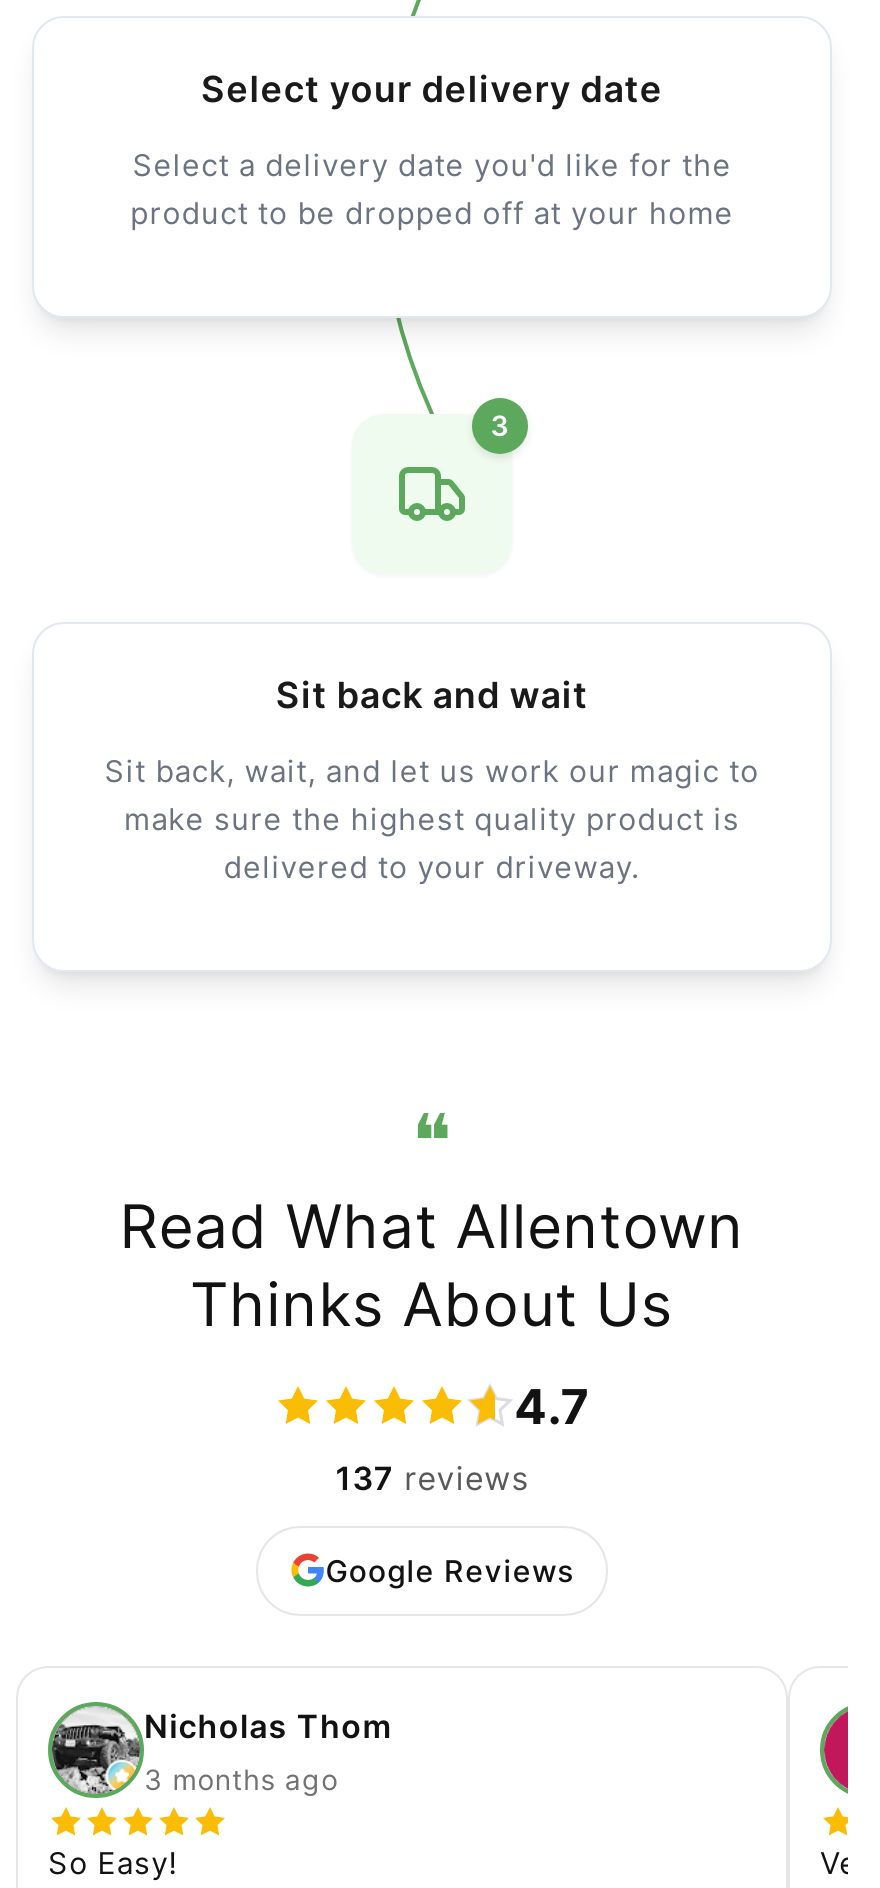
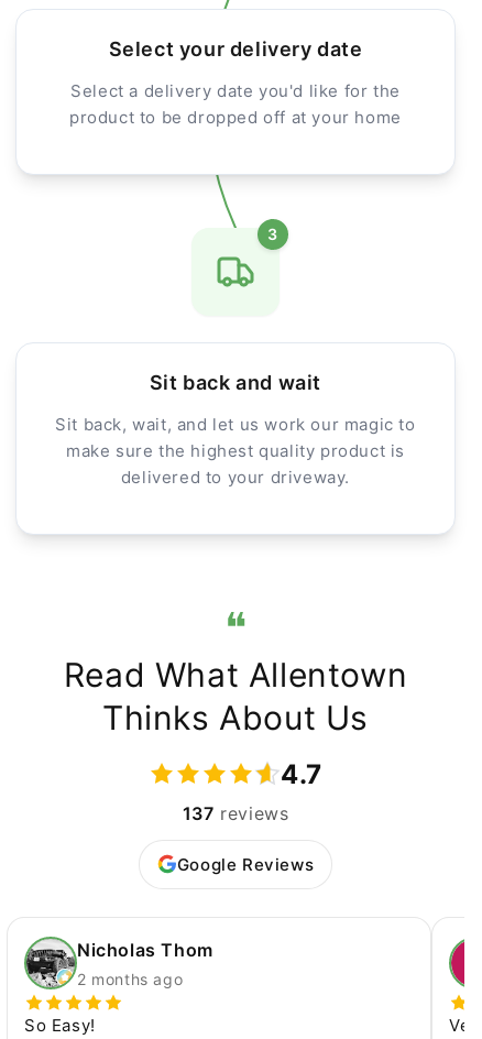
[144,1762,338,1796] 3 months ago -> [77,969,183,988] 2 months ago

